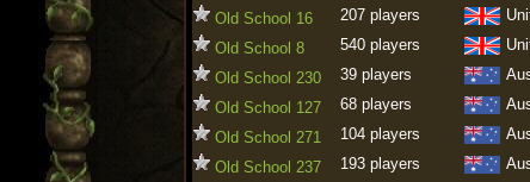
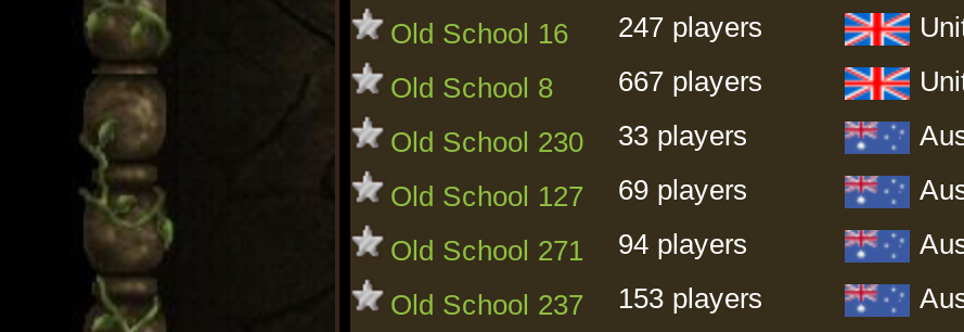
[214,6,420,27] Old School 16 207 players -> [390,11,763,50] Old School 16 247 players
[214,36,420,57] Old School 8 540 players -> [390,65,763,104] Old School 8 667 players
[214,65,411,87] Old School 230 39 players -> [390,119,748,158] Old School 230 33 players
[214,95,411,117] Old School 127 68 players -> [390,174,748,213] Old School 127 69 players
[214,125,420,146] Old School 271 104 players -> [390,228,748,267] Old School 271 94 players
[214,155,420,176] Old School 237 193 players -> [390,282,763,321] Old School 237 153 players

